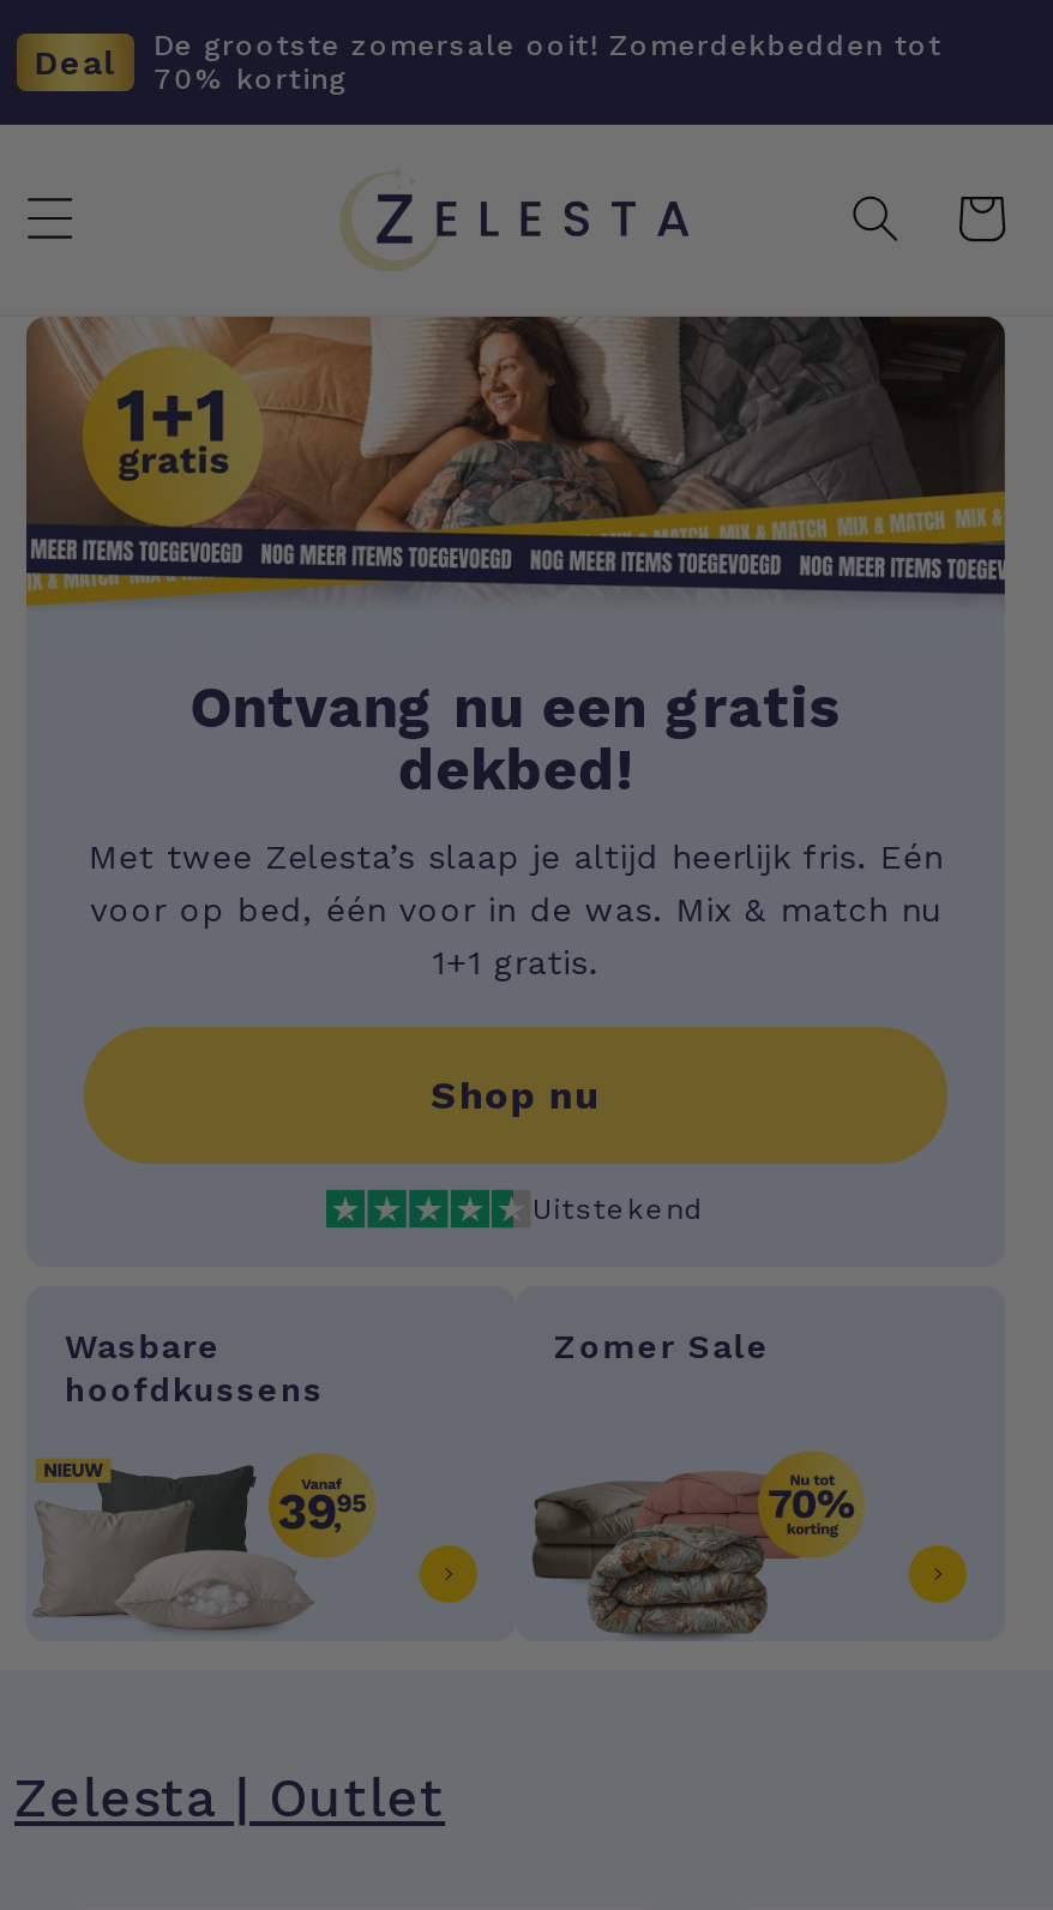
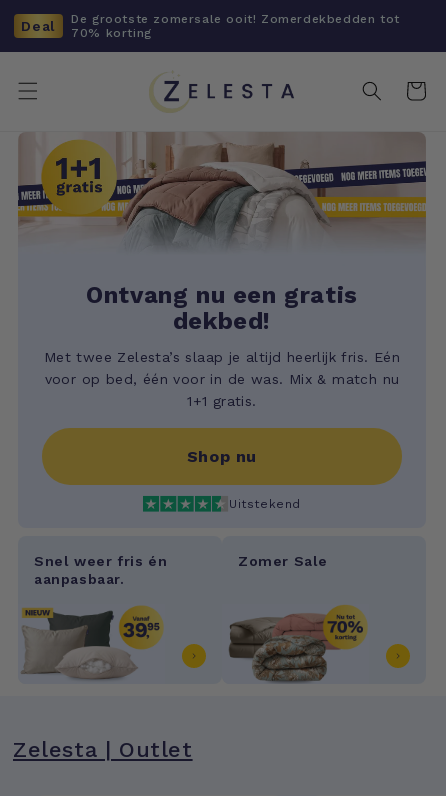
[24,314,1007,609] [image] -> [17,132,427,253] [image]
[65,1328,324,1410] Wasbare | hoofdkussens -> [34,553,167,587] Snel weer fris én | aanpasbaar.

